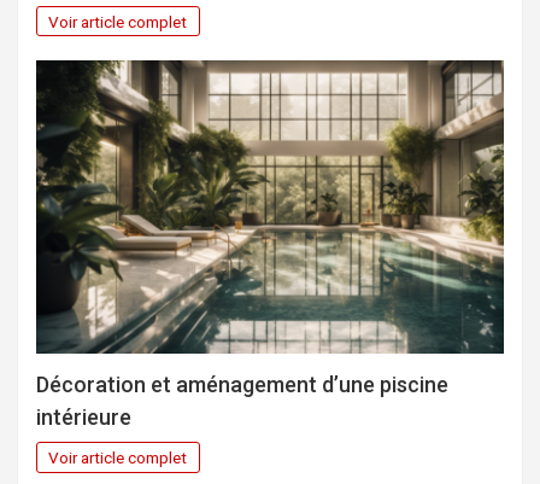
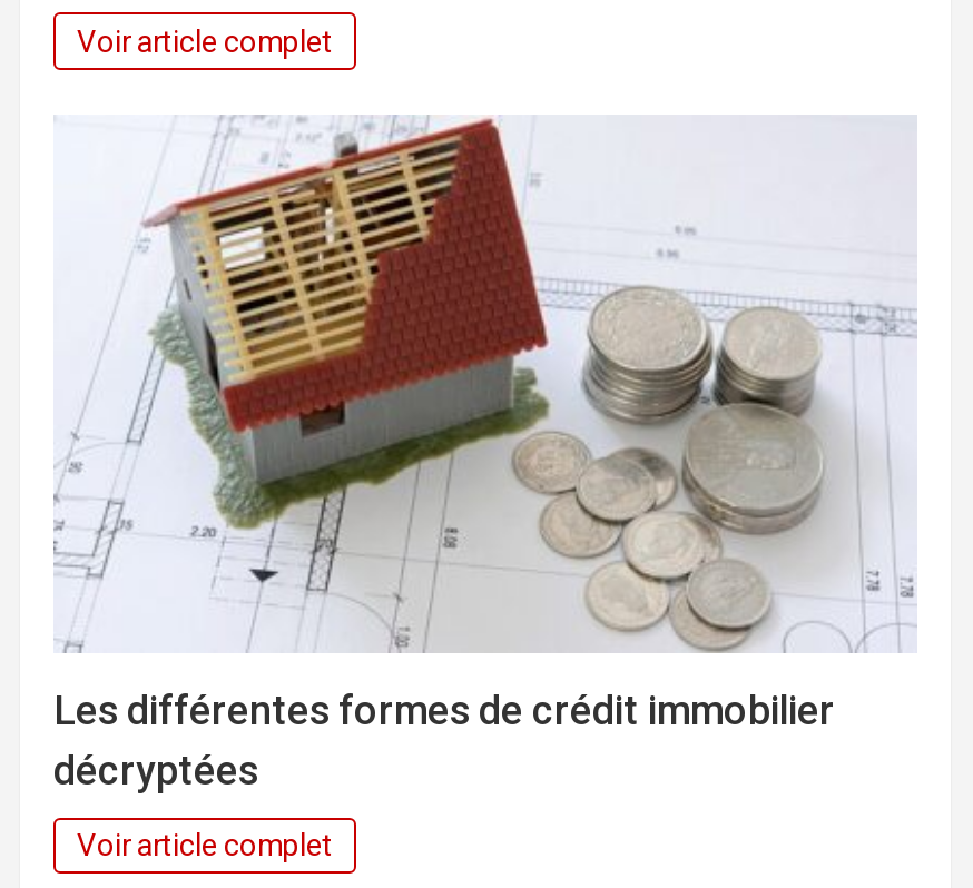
[35,59,505,430] [image] | Décoration et aménagement d’une piscine | intérieure -> [53,112,917,793] [image] | Les différentes formes de crédit immobilier | décryptées

